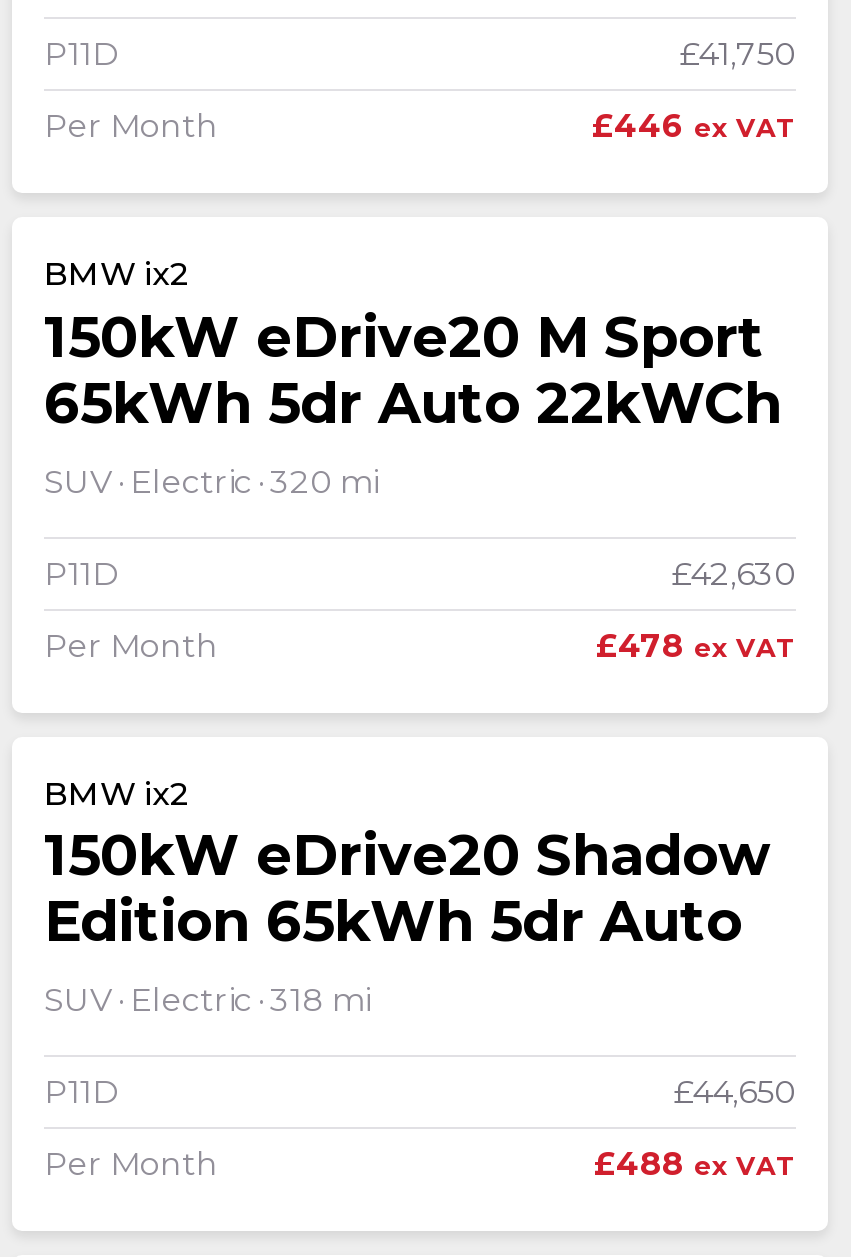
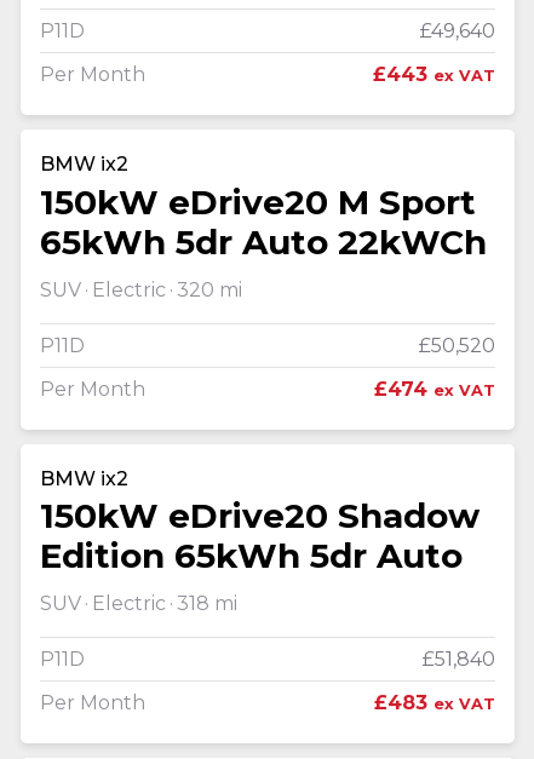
[680,35,796,73] £41,750 -> [420,19,495,42] £49,640
[592,107,796,145] £446 ex VAT -> [373,63,495,86] £443 ex VAT
[672,554,796,592] £42,630 -> [419,333,495,356] £50,520
[596,626,796,664] £478 ex VAT -> [374,377,495,400] £474 ex VAT
[674,1073,796,1111] £44,650 -> [423,648,495,671] £51,840
[594,1145,796,1183] £488 ex VAT -> [374,691,495,714] £483 ex VAT

